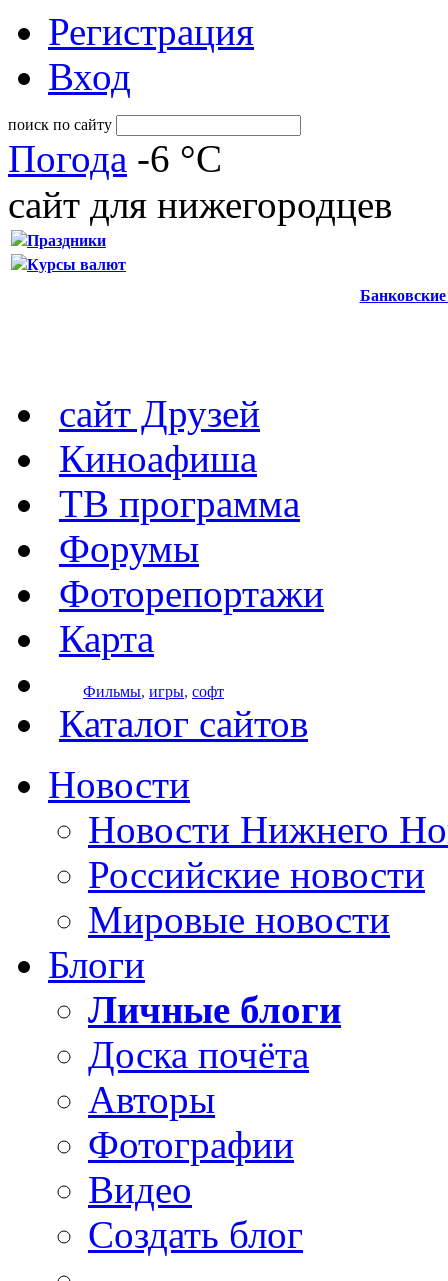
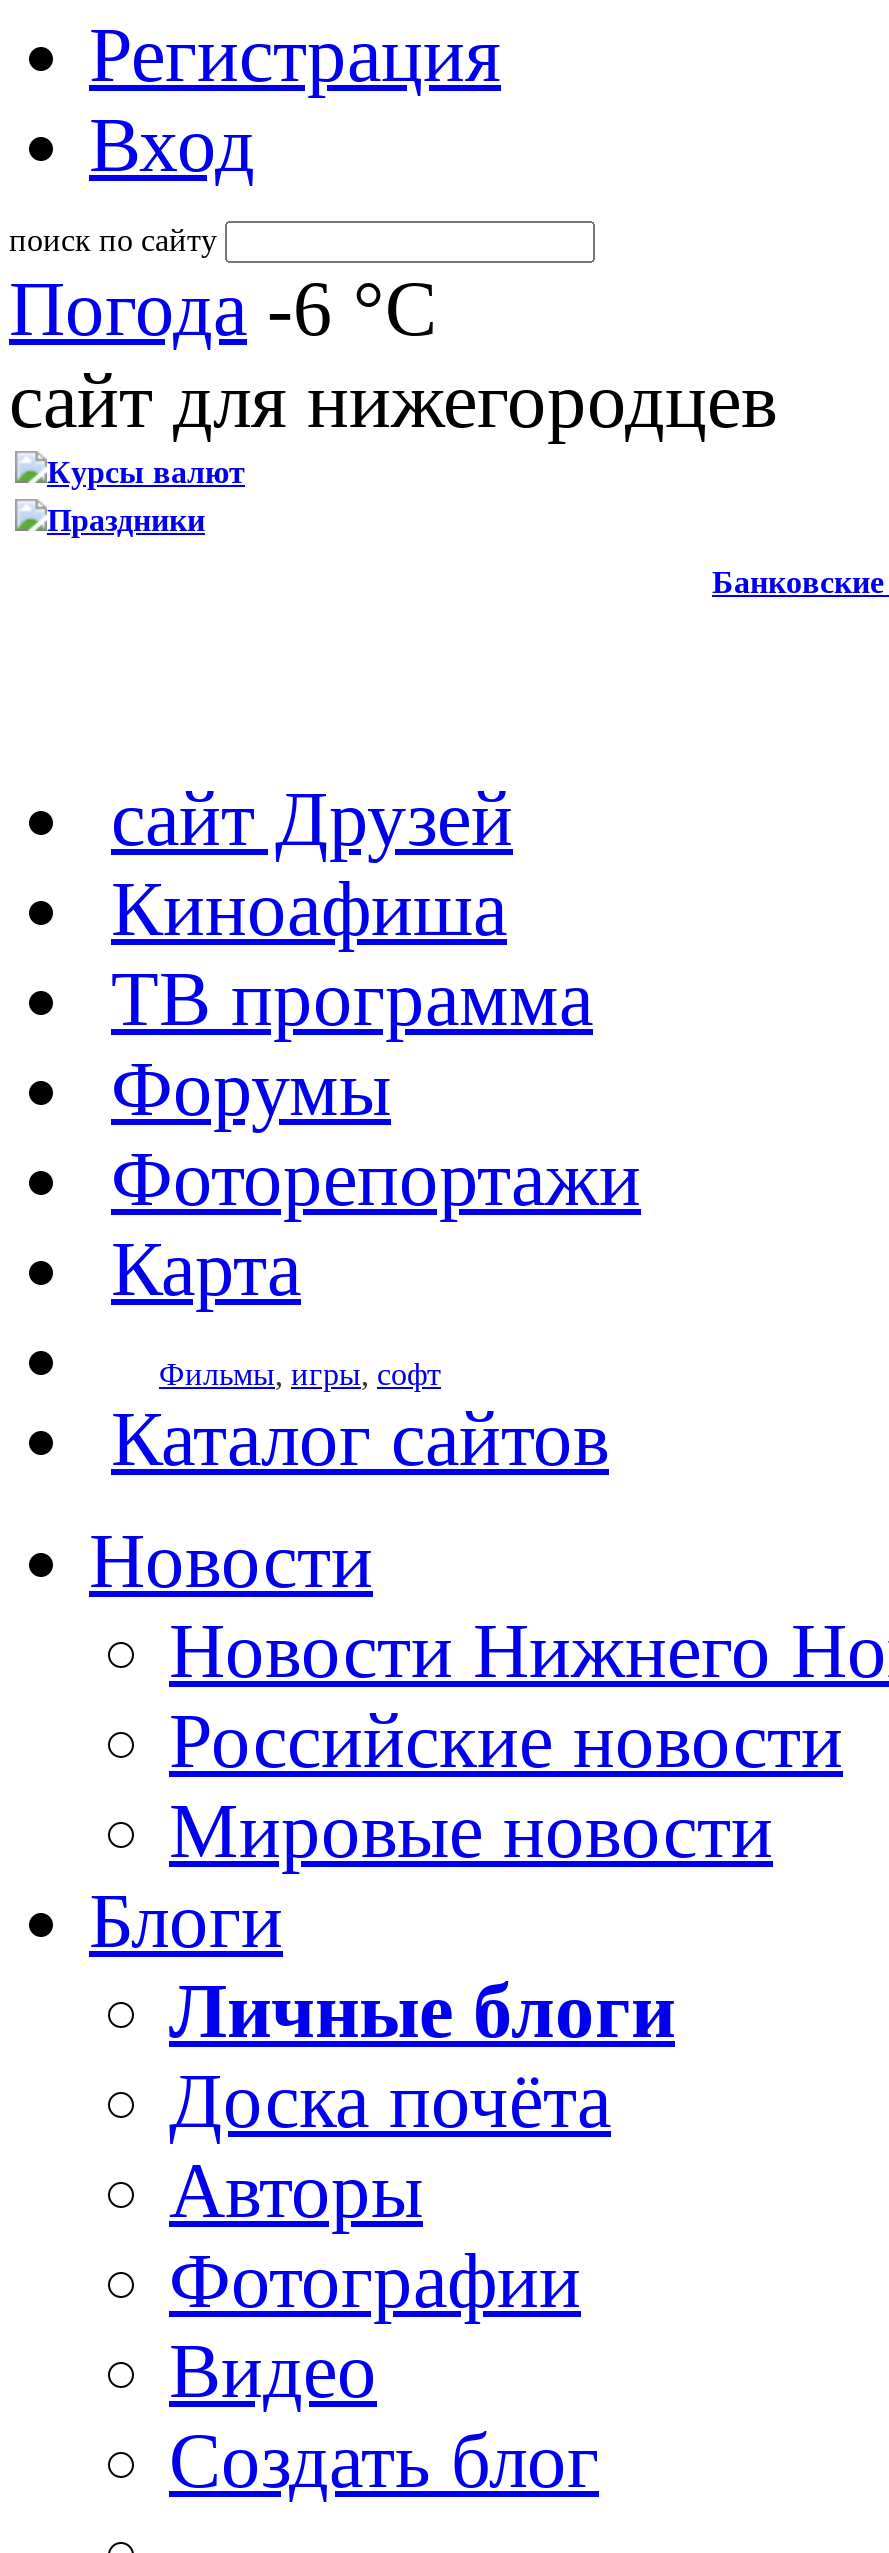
moved [27,232,106,249] -> [47,503,205,537]: Праздники
moved [27,256,126,273] -> [47,455,245,489]: Курсы валют

